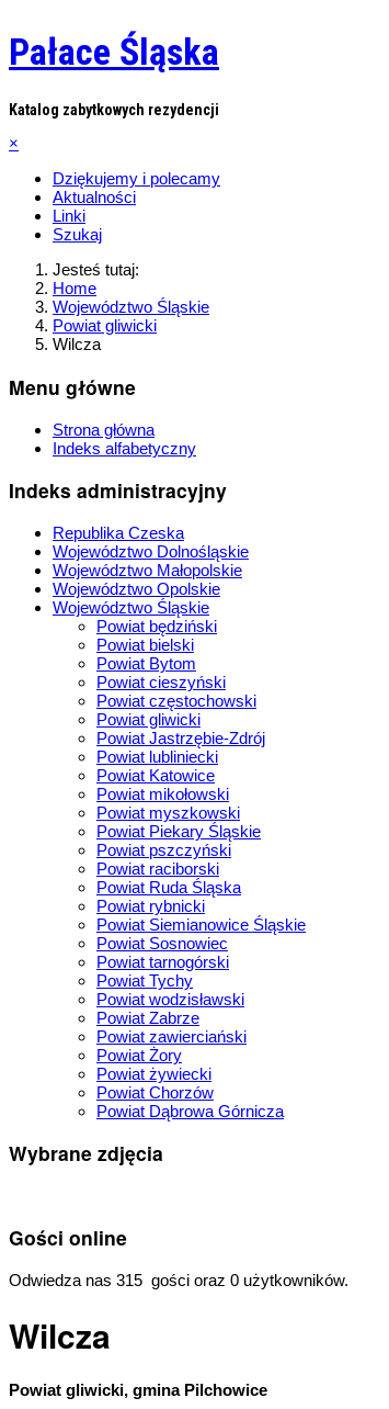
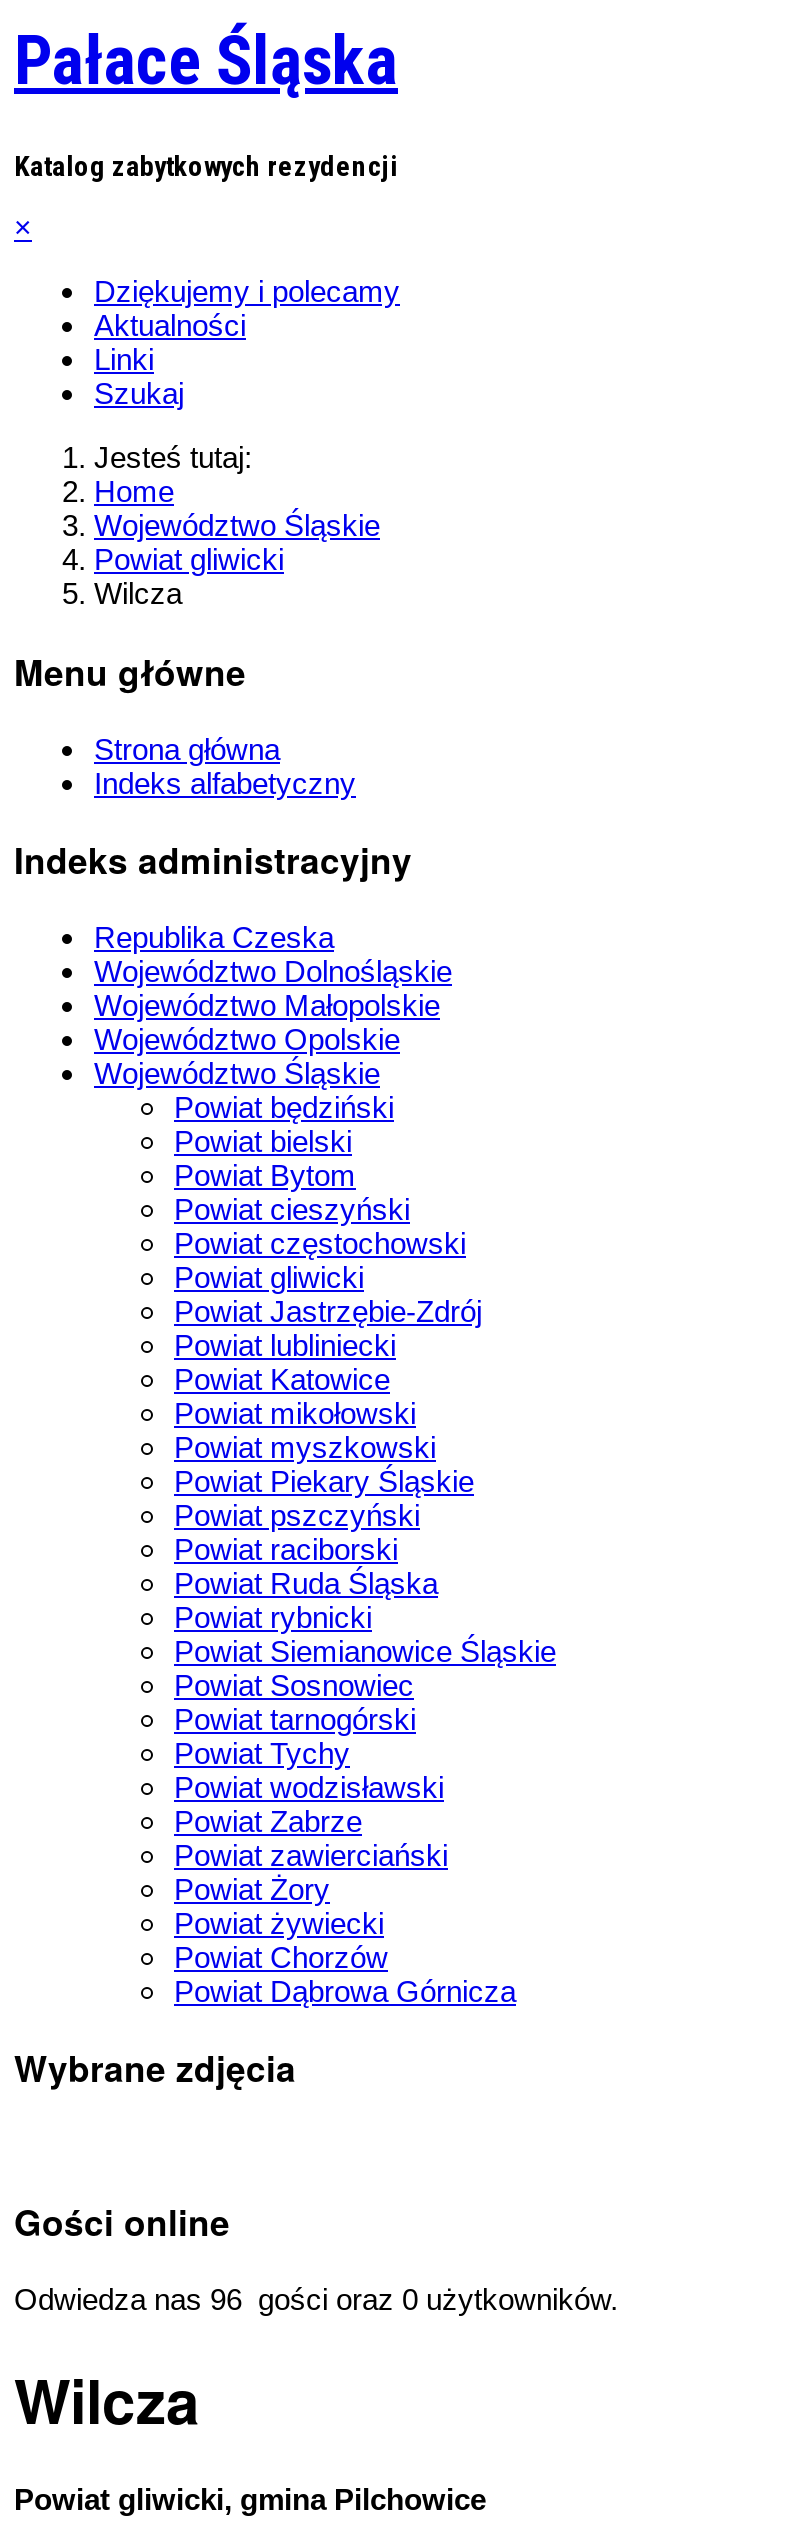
[9,1271,348,1289] Odwiedza nas 315 gości oraz 0 użytkowników. -> [14,2282,618,2316] Odwiedza nas 96 gości oraz 0 użytkowników.

